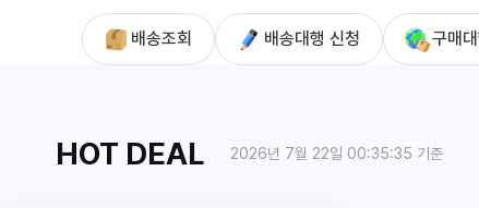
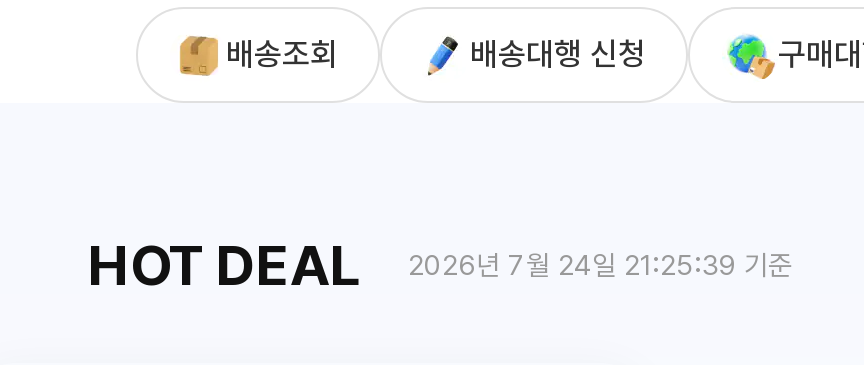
[56,135,443,172] HOT DEAL 2026년 7월 22일 00:35:35 기준 -> [88,231,792,299] HOT DEAL 2026년 7월 24일 21:25:39 기준

